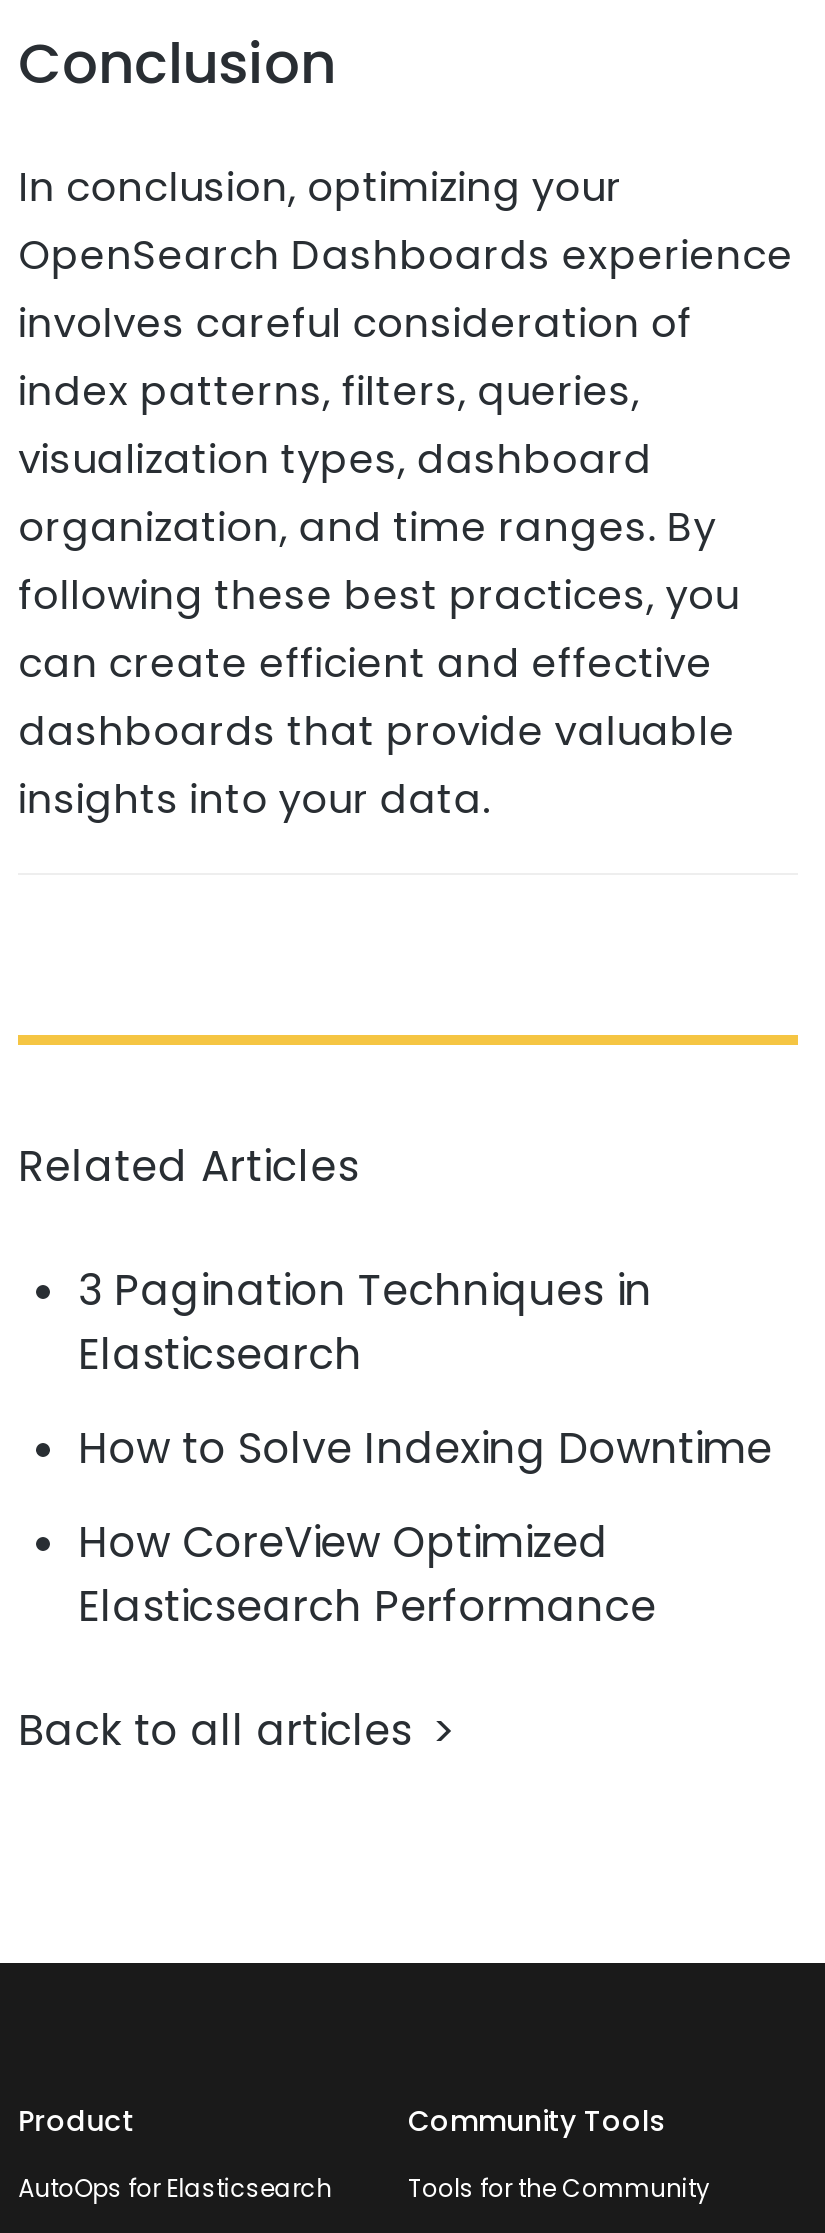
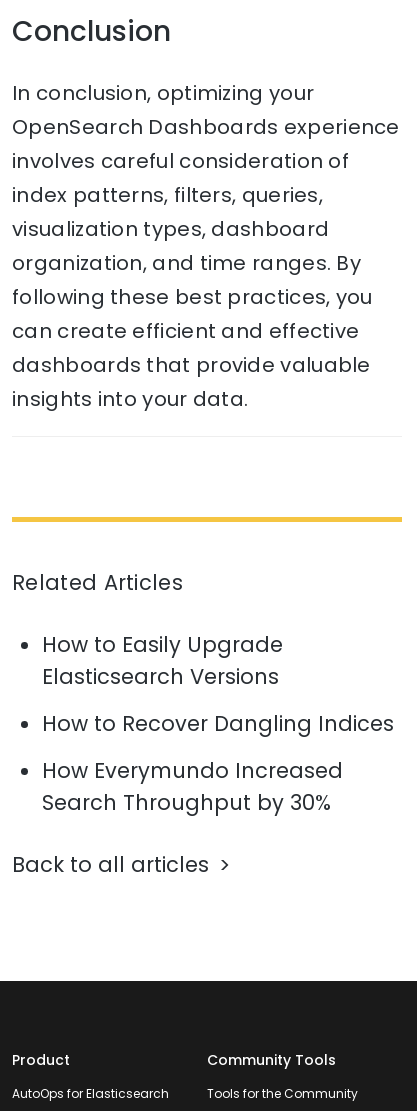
[78,1261,652,1383] 3 Pagination Techniques in | Elasticsearch -> [42,630,283,691] How to Easily Upgrade | Elasticsearch Versions
[78,1419,772,1477] How to Solve Indexing Downtime -> [42,709,394,738] How to Recover Dangling Indices
[78,1513,656,1635] How CoreView Optimized | Elasticsearch Performance -> [42,756,343,817] How Everymundo Increased | Search Throughput by 30%

